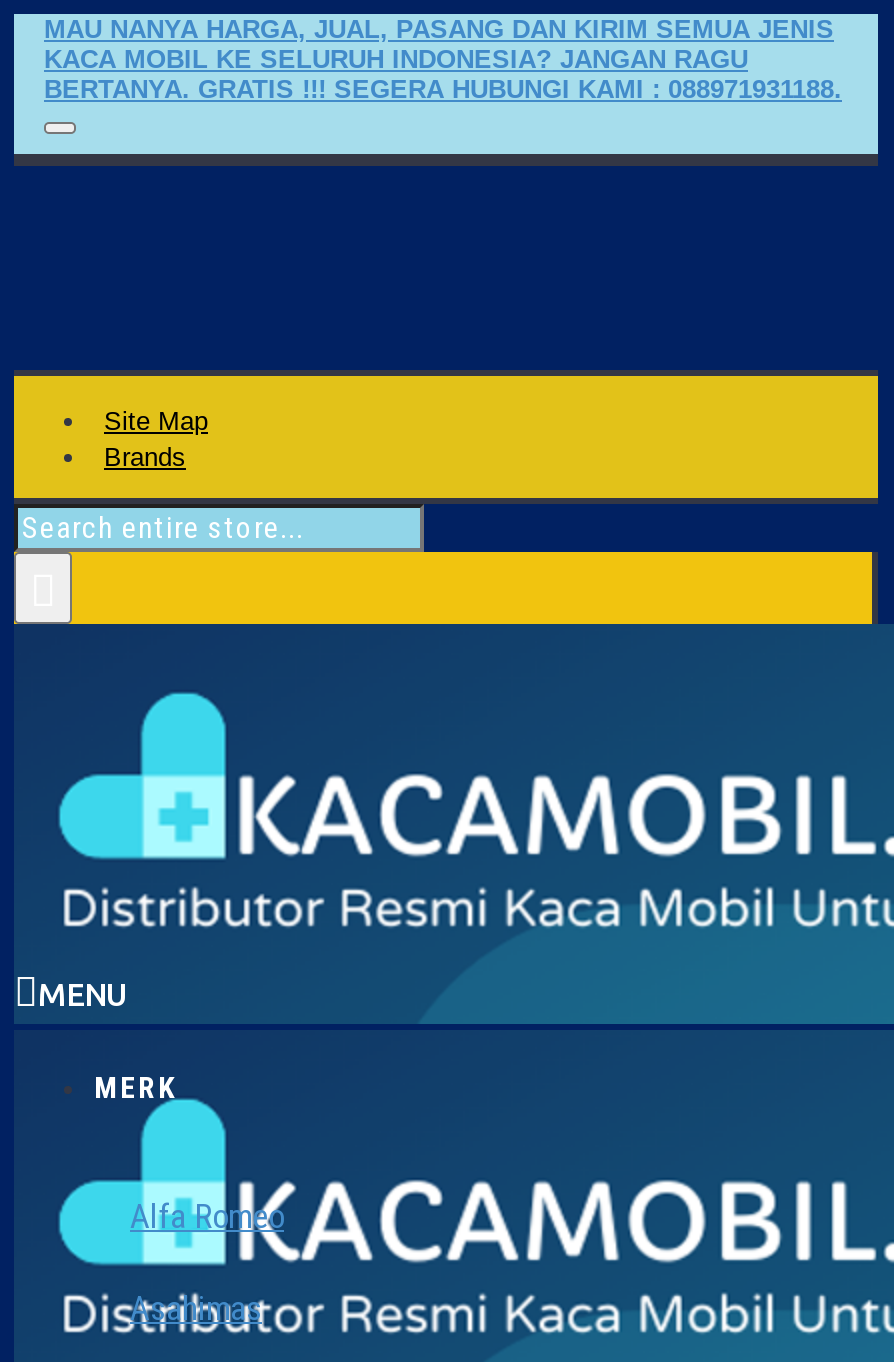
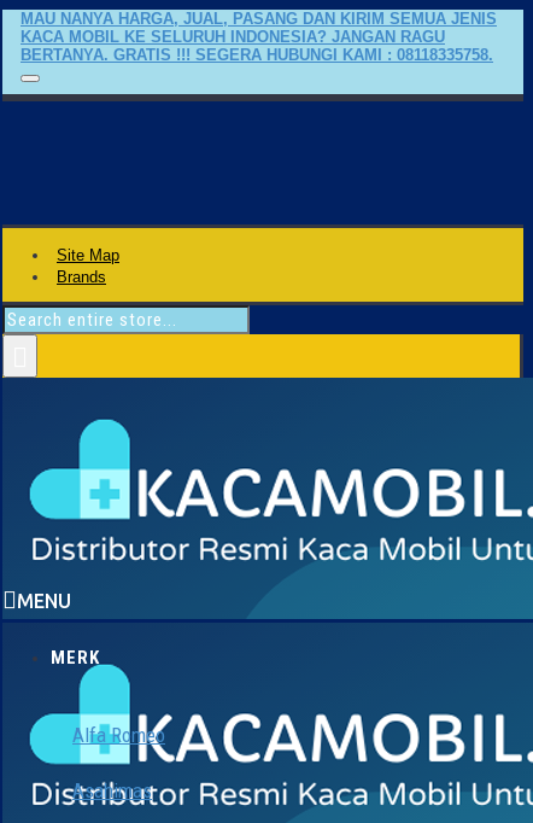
[44,74,842,104] BERTANYA. GRATIS !!! SEGERA HUBUNGI KAMI : 088971931188. -> [20,46,493,64] BERTANYA. GRATIS !!! SEGERA HUBUNGI KAMI : 08118335758.

